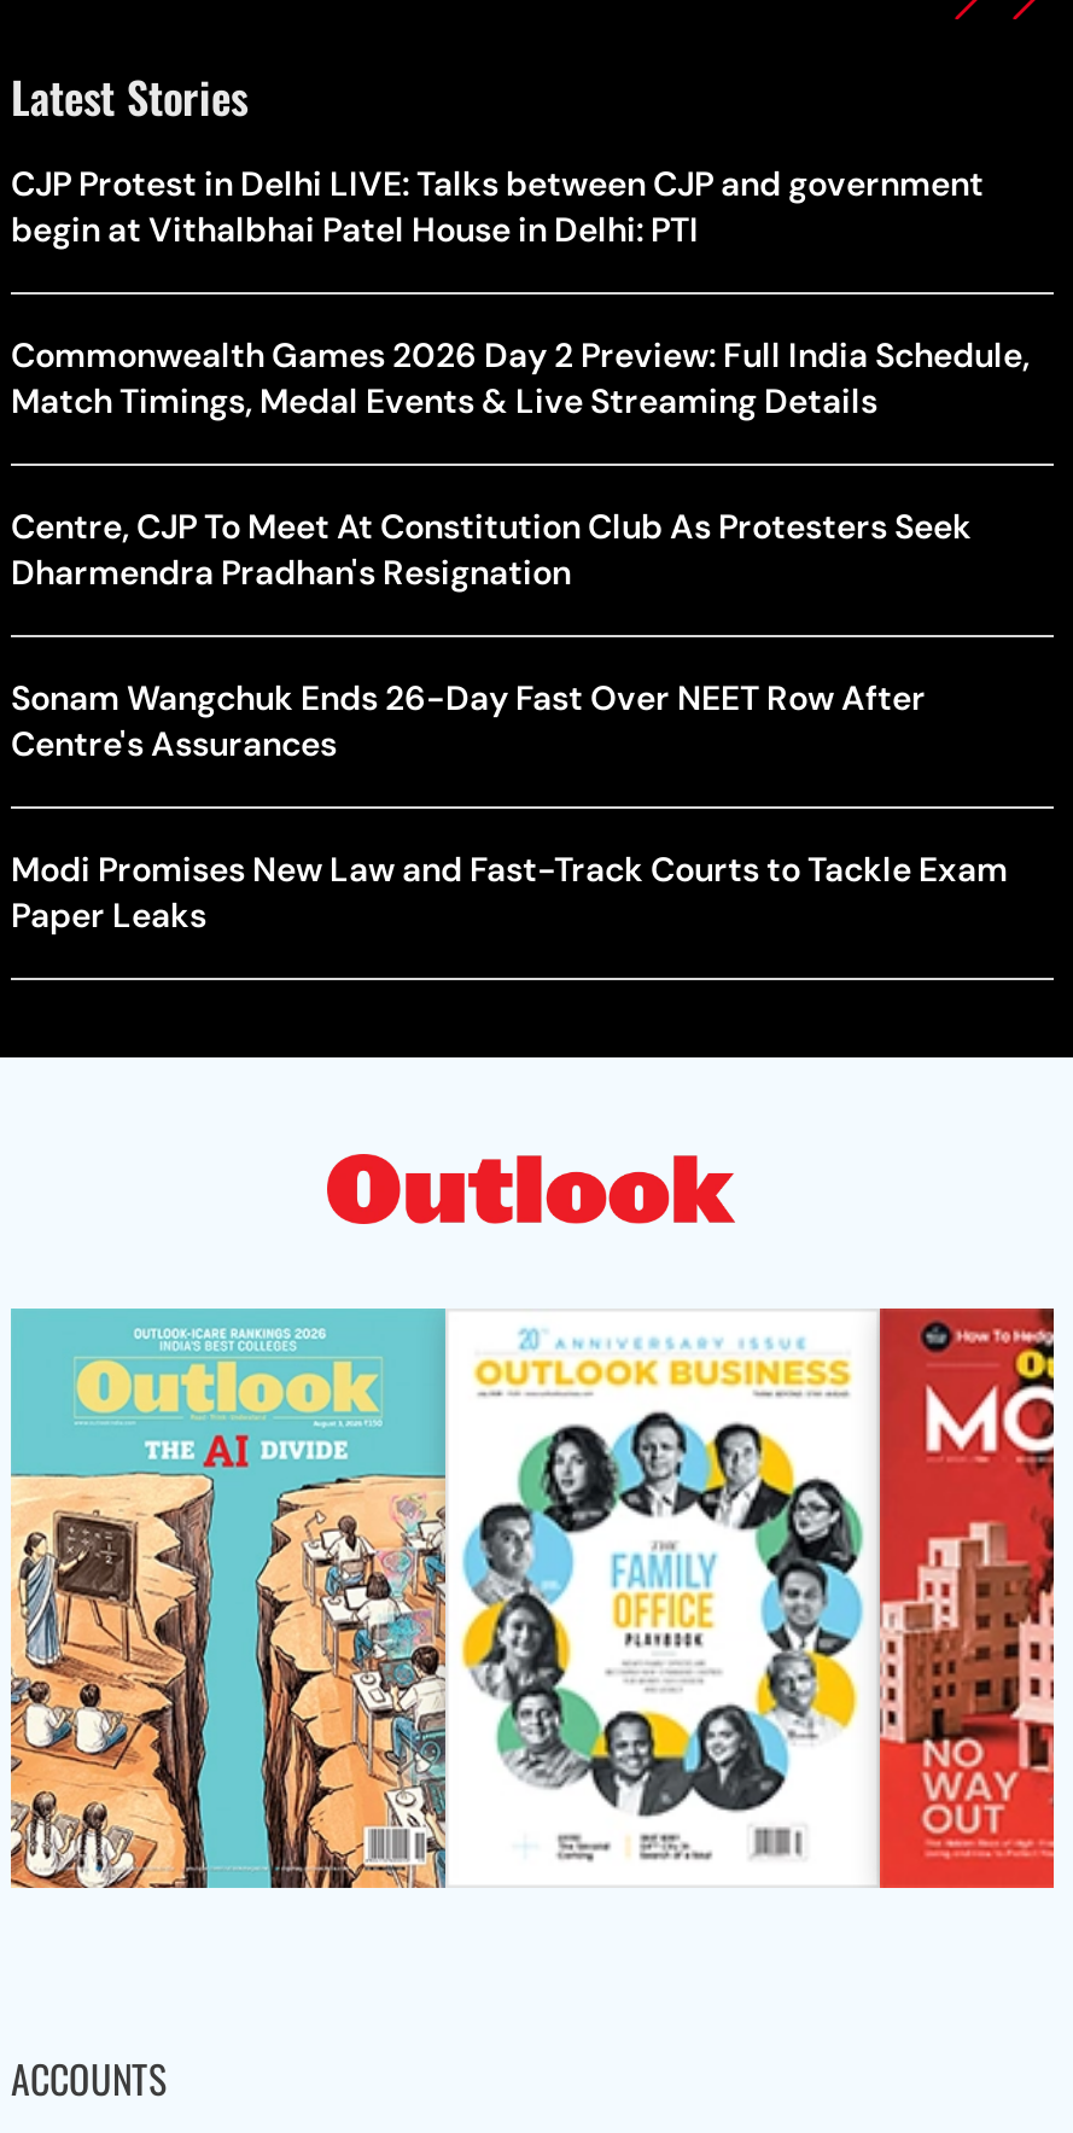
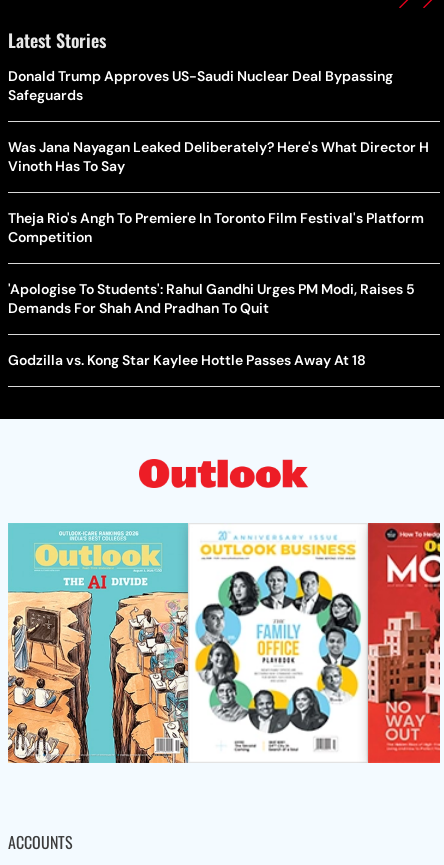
[11,161,984,251] CJP Protest in Delhi LIVE: Talks between CJP and government | begin at Vithalbhai Patel House in Delhi: PTI -> [8,67,393,104] Donald Trump Approves US-Saudi Nuclear Deal Bypassing | Safeguards
[11,333,1030,422] Commonwealth Games 2026 Day 2 Preview: Full India Schedule, | Match Timings, Medal Events & Live Streaming Details -> [8,138,429,175] Was Jana Nayagan Leaked Deliberately? Here's What Director H | Vinoth Has To Say
[11,504,972,593] Centre, CJP To Meet At Constitution Club As Protesters Seek | Dharmendra Pradhan's Resignation -> [8,209,424,246] Theja Rio's Angh To Premiere In Toronto Film Festival's Platform | Competition
[11,676,926,765] Sonam Wangchuk Ends 26-Day Fast Over NEET Row After | Centre's Assurances -> [8,280,415,317] 'Apologise To Students': Rahul Gandhi Urges PM Modi, Raises 5 | Demands For Shah And Pradhan To Quit
[11,847,1008,936] Modi Promises New Law and Fast-Track Courts to Tackle Exam | Paper Leaks -> [8,351,366,369] Godzilla vs. Kong Star Kaylee Hottle Passes Away At 18

